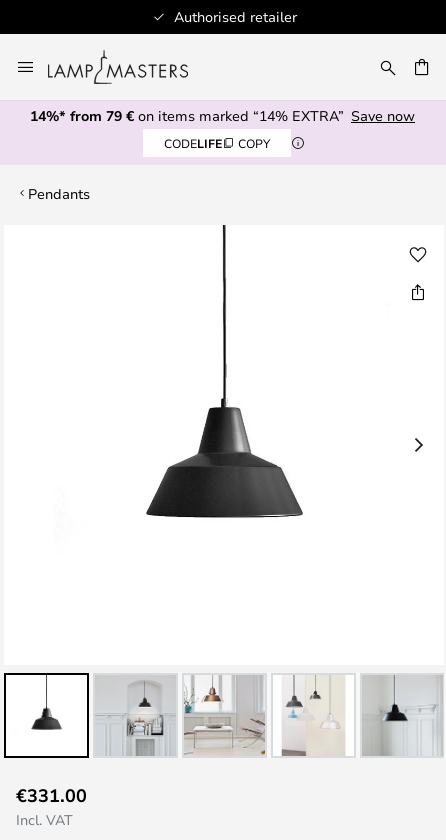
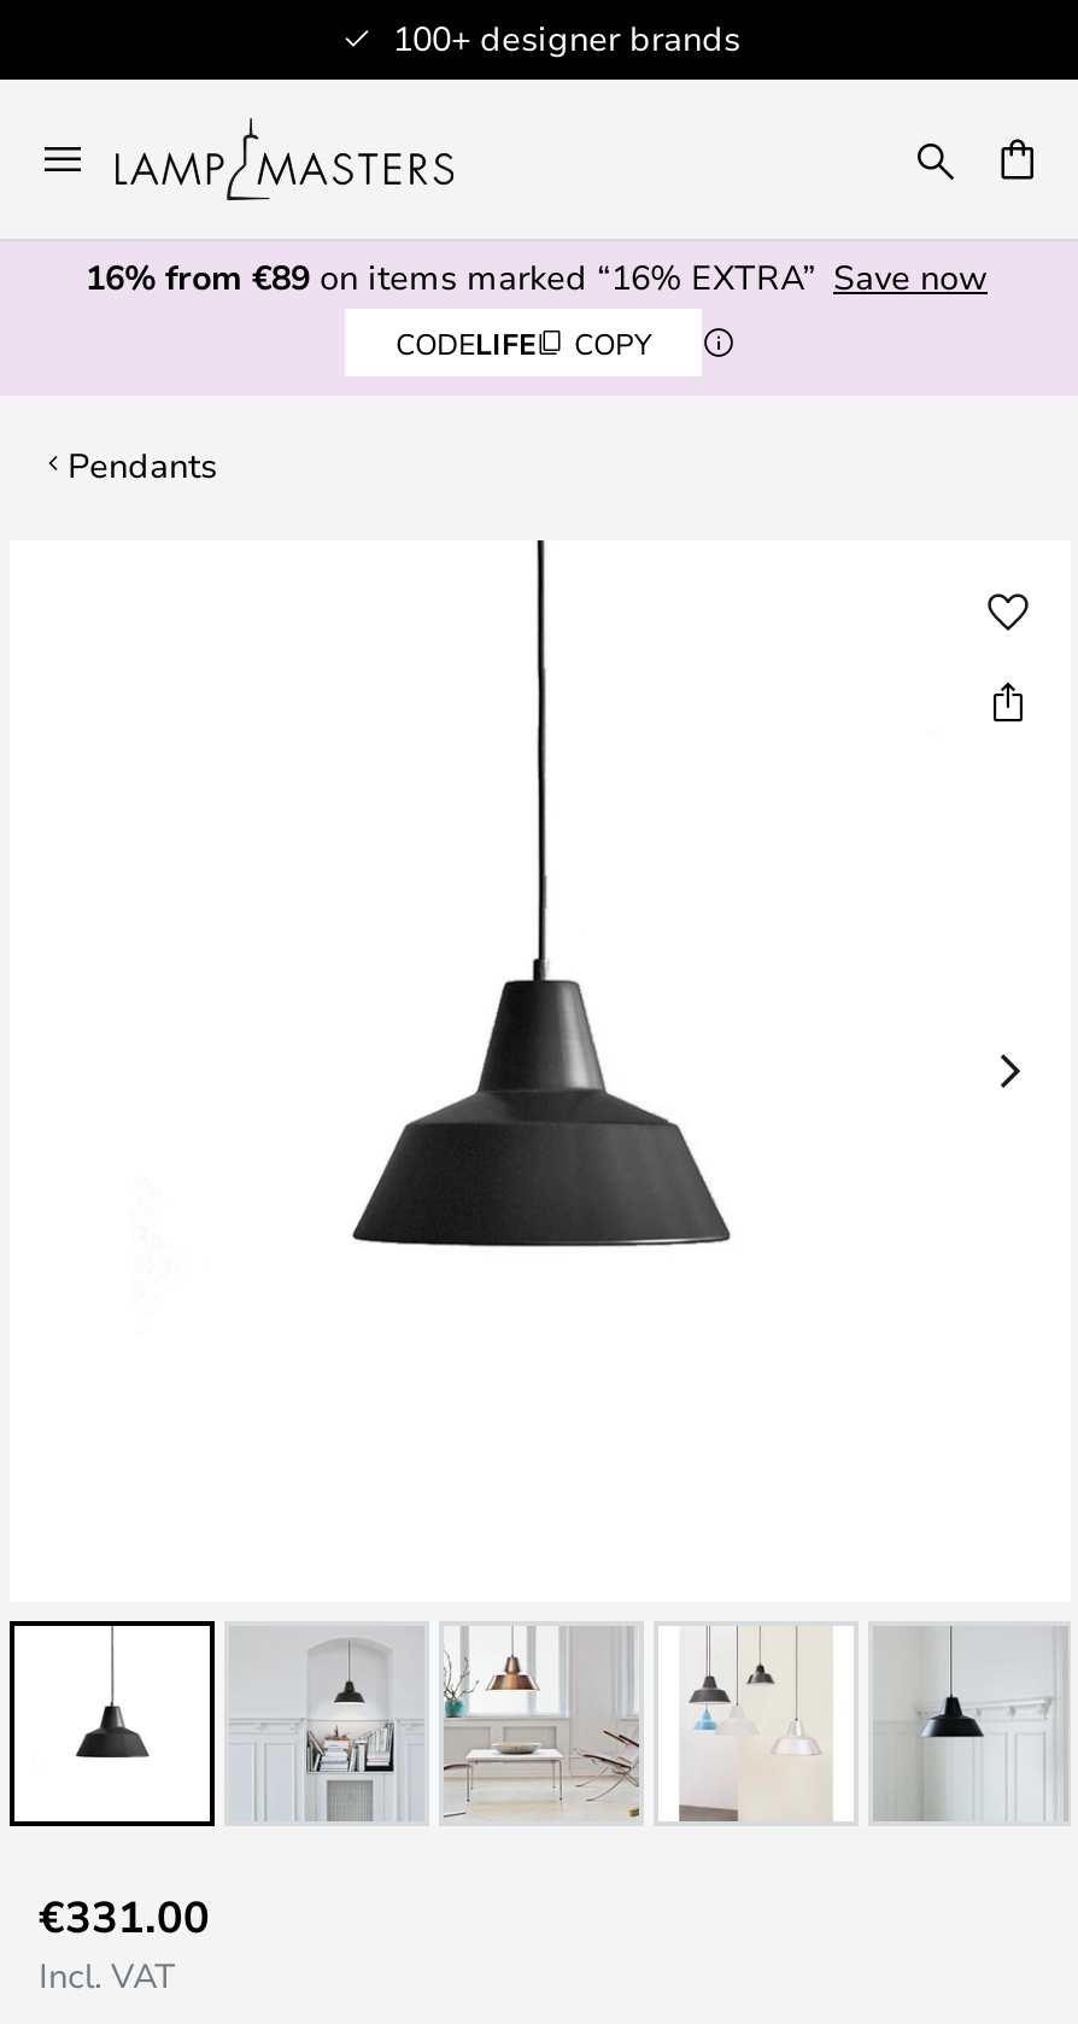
[173,7,296,26] Authorised retailer -> [393,14,740,60] 100+ designer brands
[30,106,415,125] 14%* from 79 €on items marked “14% EXTRA” Save now -> [86,253,988,299] 16% from €89 on items marked “16% EXTRA” Save now

